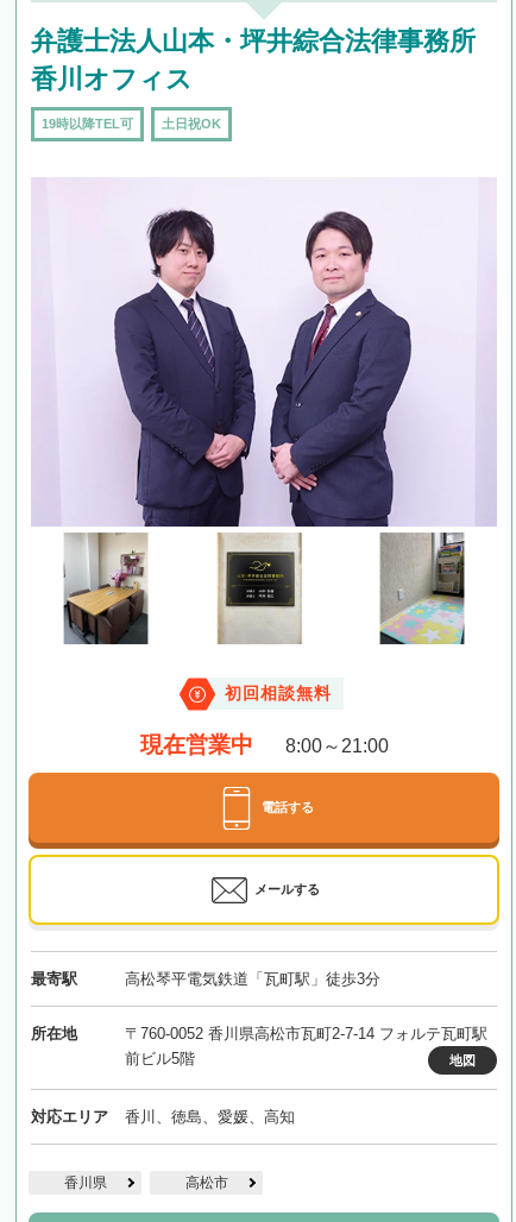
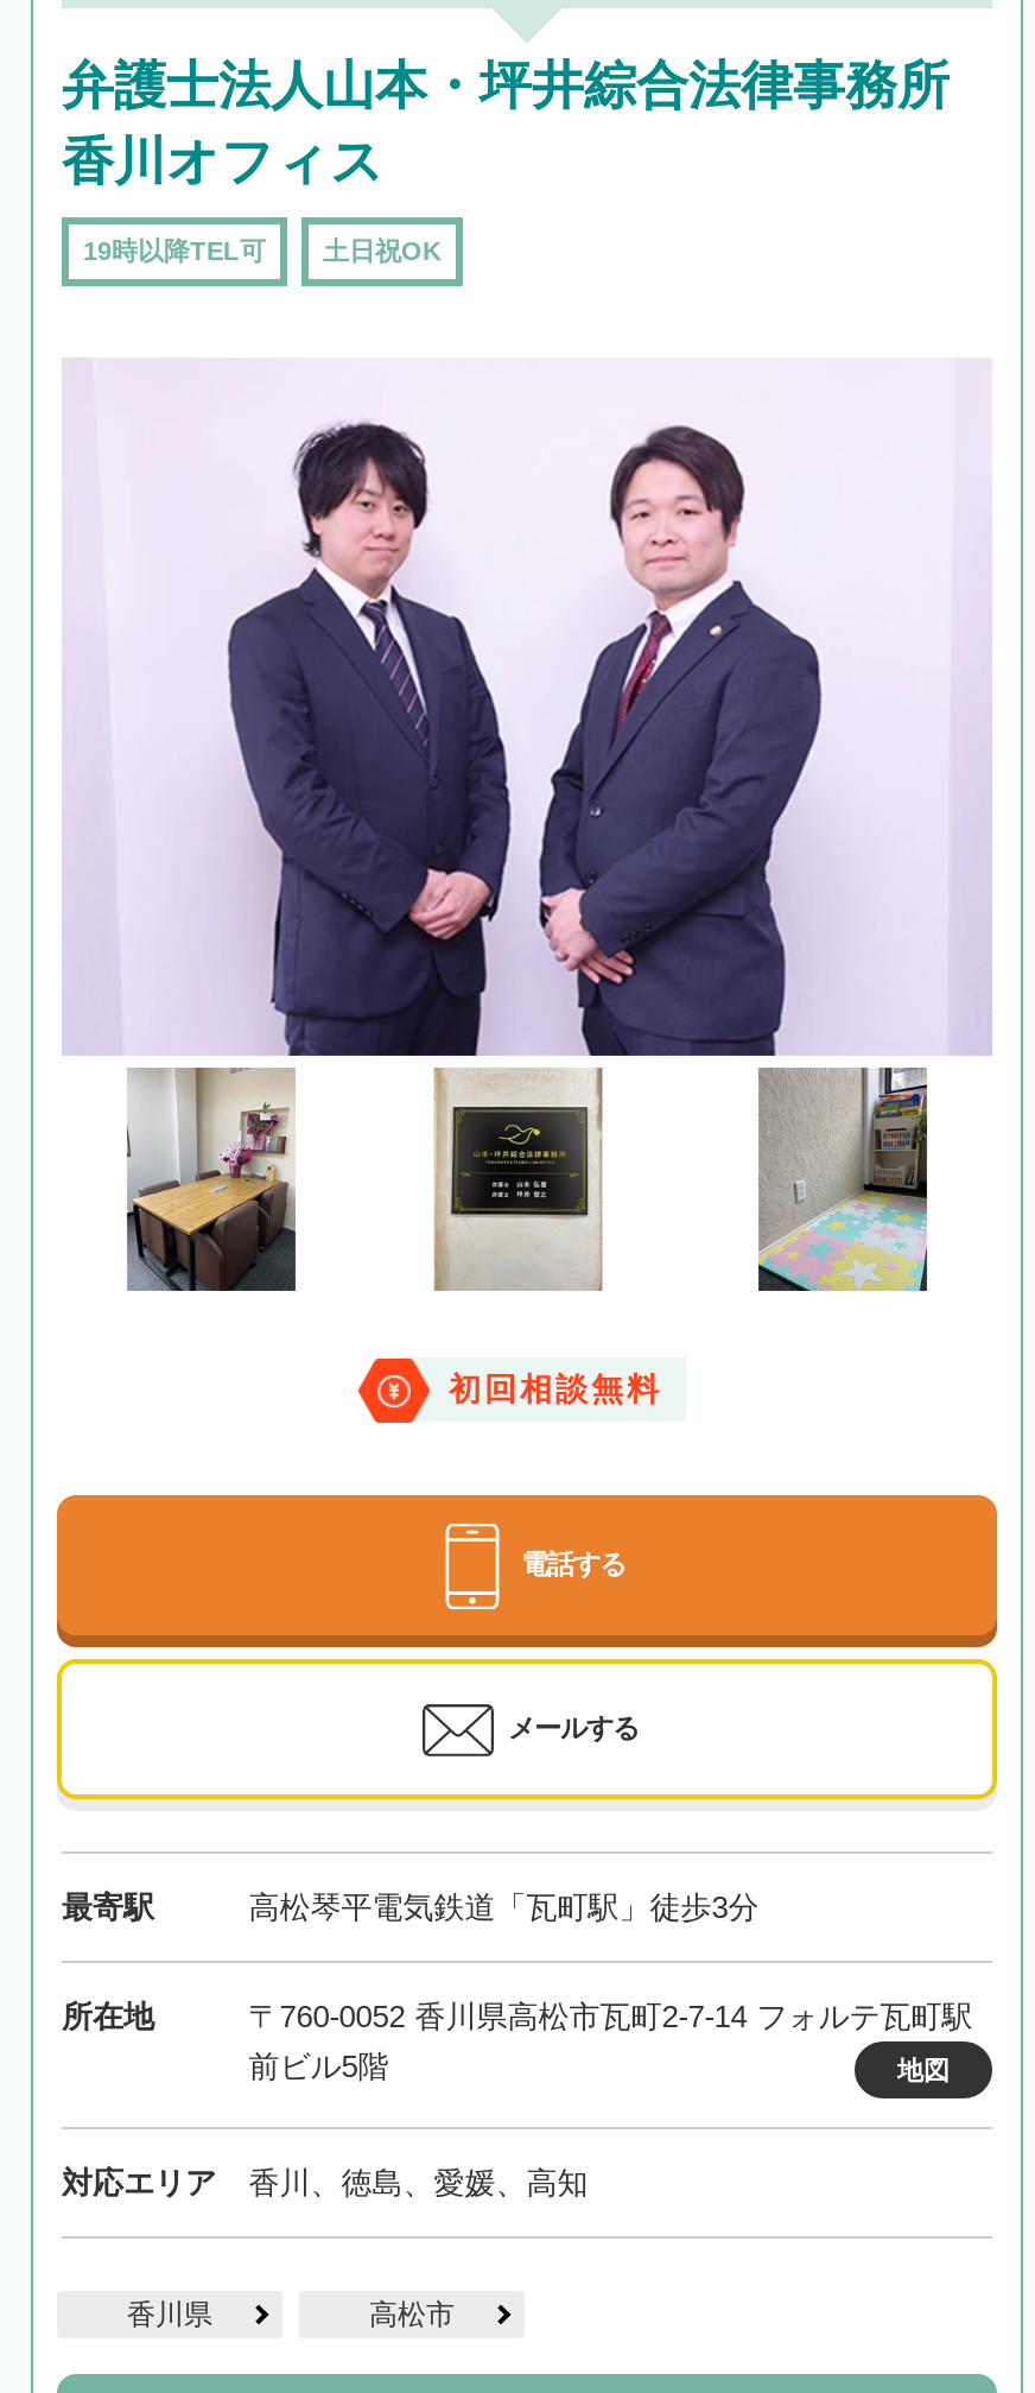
[140,733,388,758] 現在営業中 | 8:00～21:00 -> none

